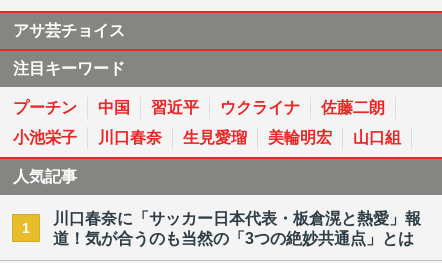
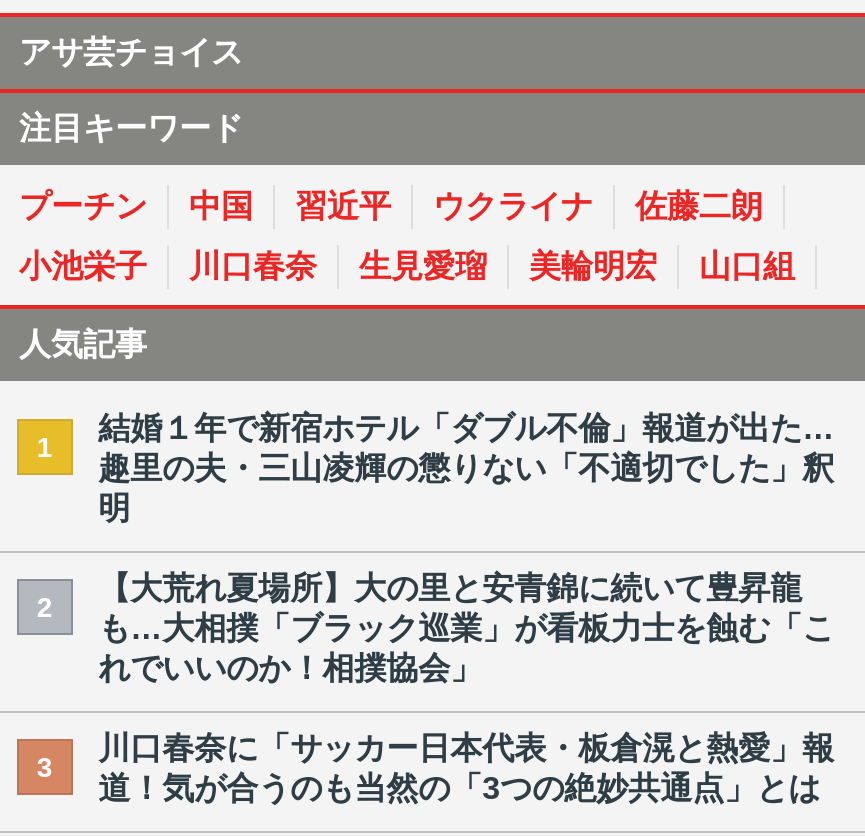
none -> [37,411,834,622] 結婚１年で新宿ホテル「ダブル不倫」報道が出た… | 趣里の夫・三山凌輝の懲りない「不適切でした」釈 | 明 | 2
none -> [37,571,834,782] 【大荒れ夏場所】大の里と安青錦に続いて豊昇龍 | も…大相撲「ブラック巡業」が看板力士を蝕む「こ | れでいいのか！相撲協会」 | 3

